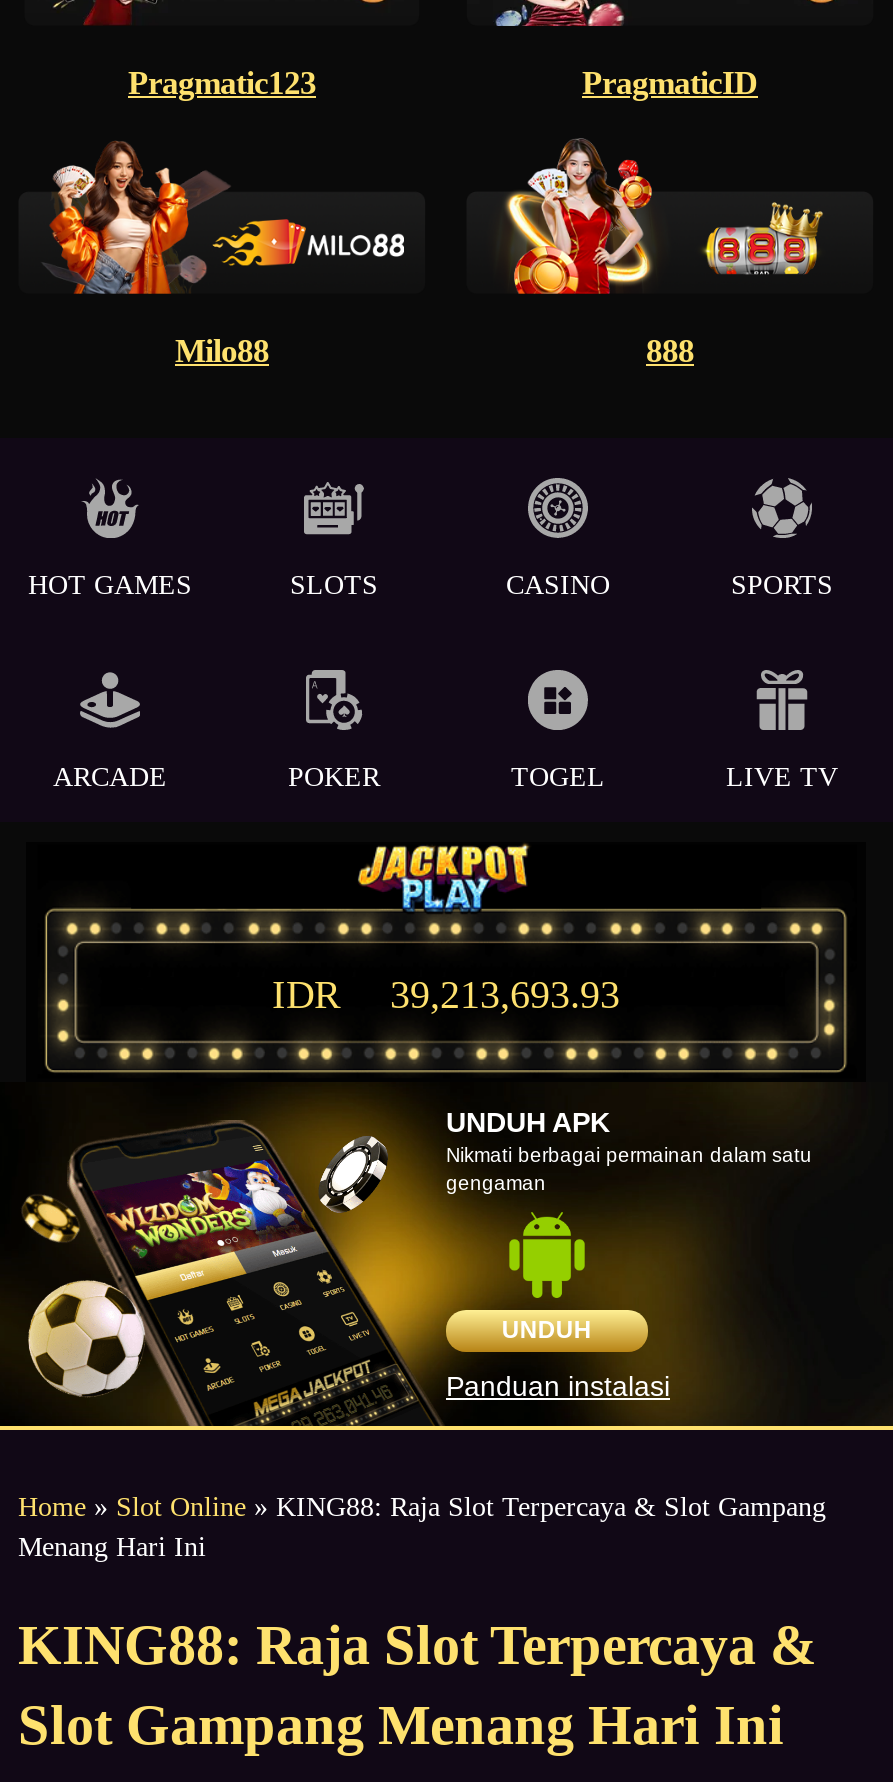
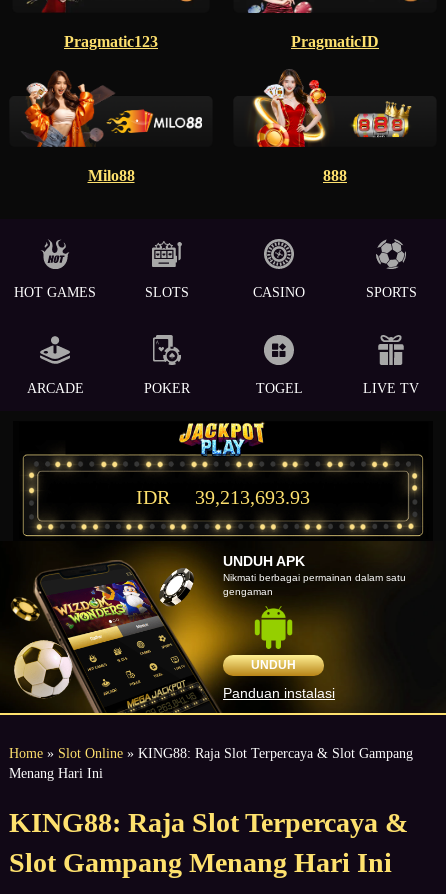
[50,914,840,1066] [image] -> [25,457,421,536] [image]

